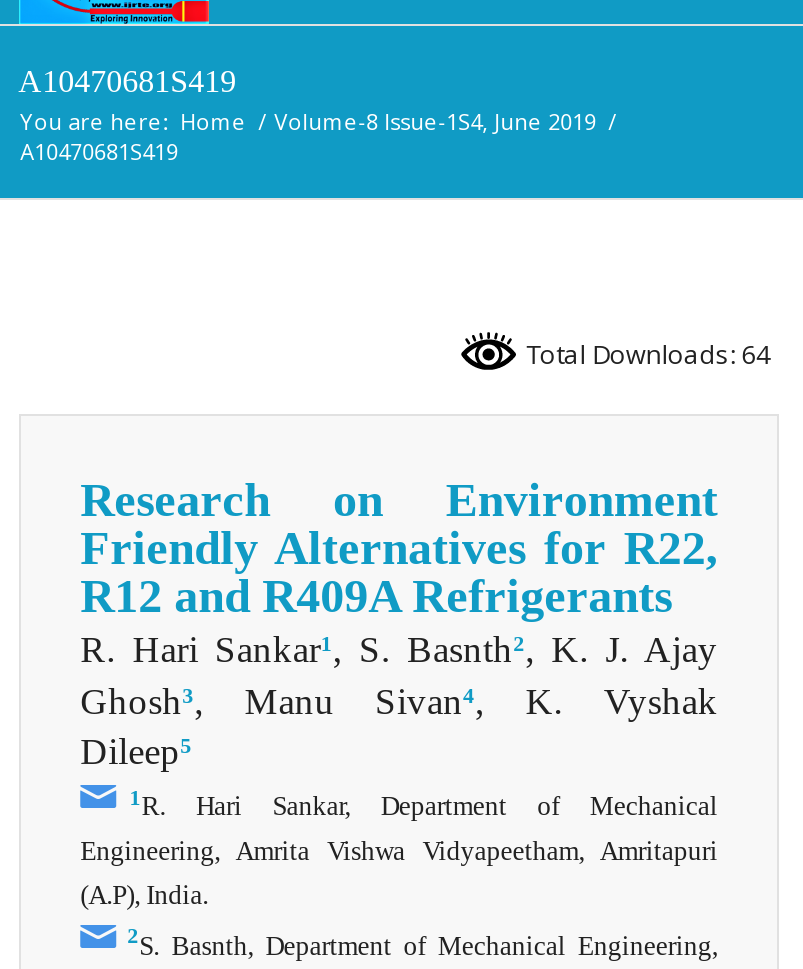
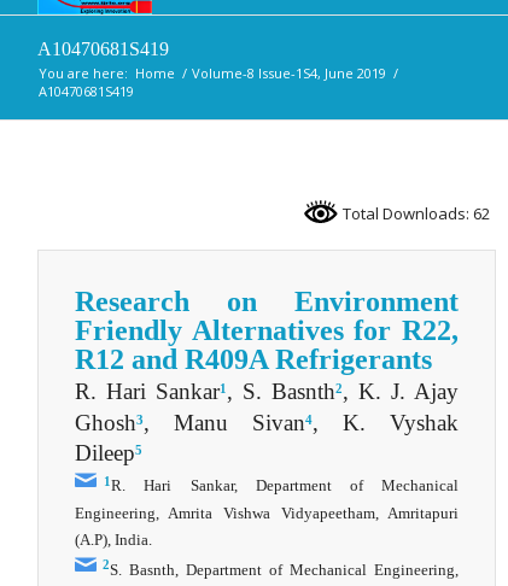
[520,336,770,372] Total Downloads: 64 -> [340,202,490,224] Total Downloads: 62

